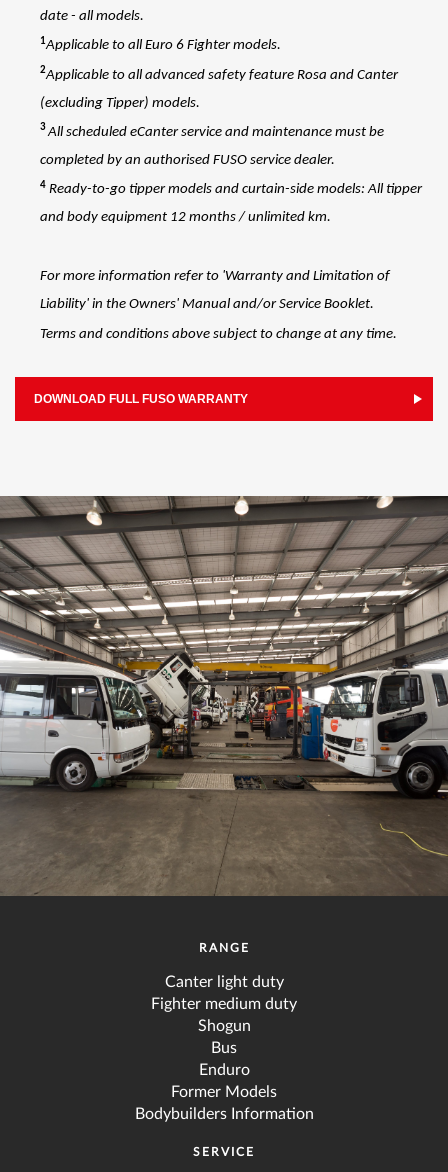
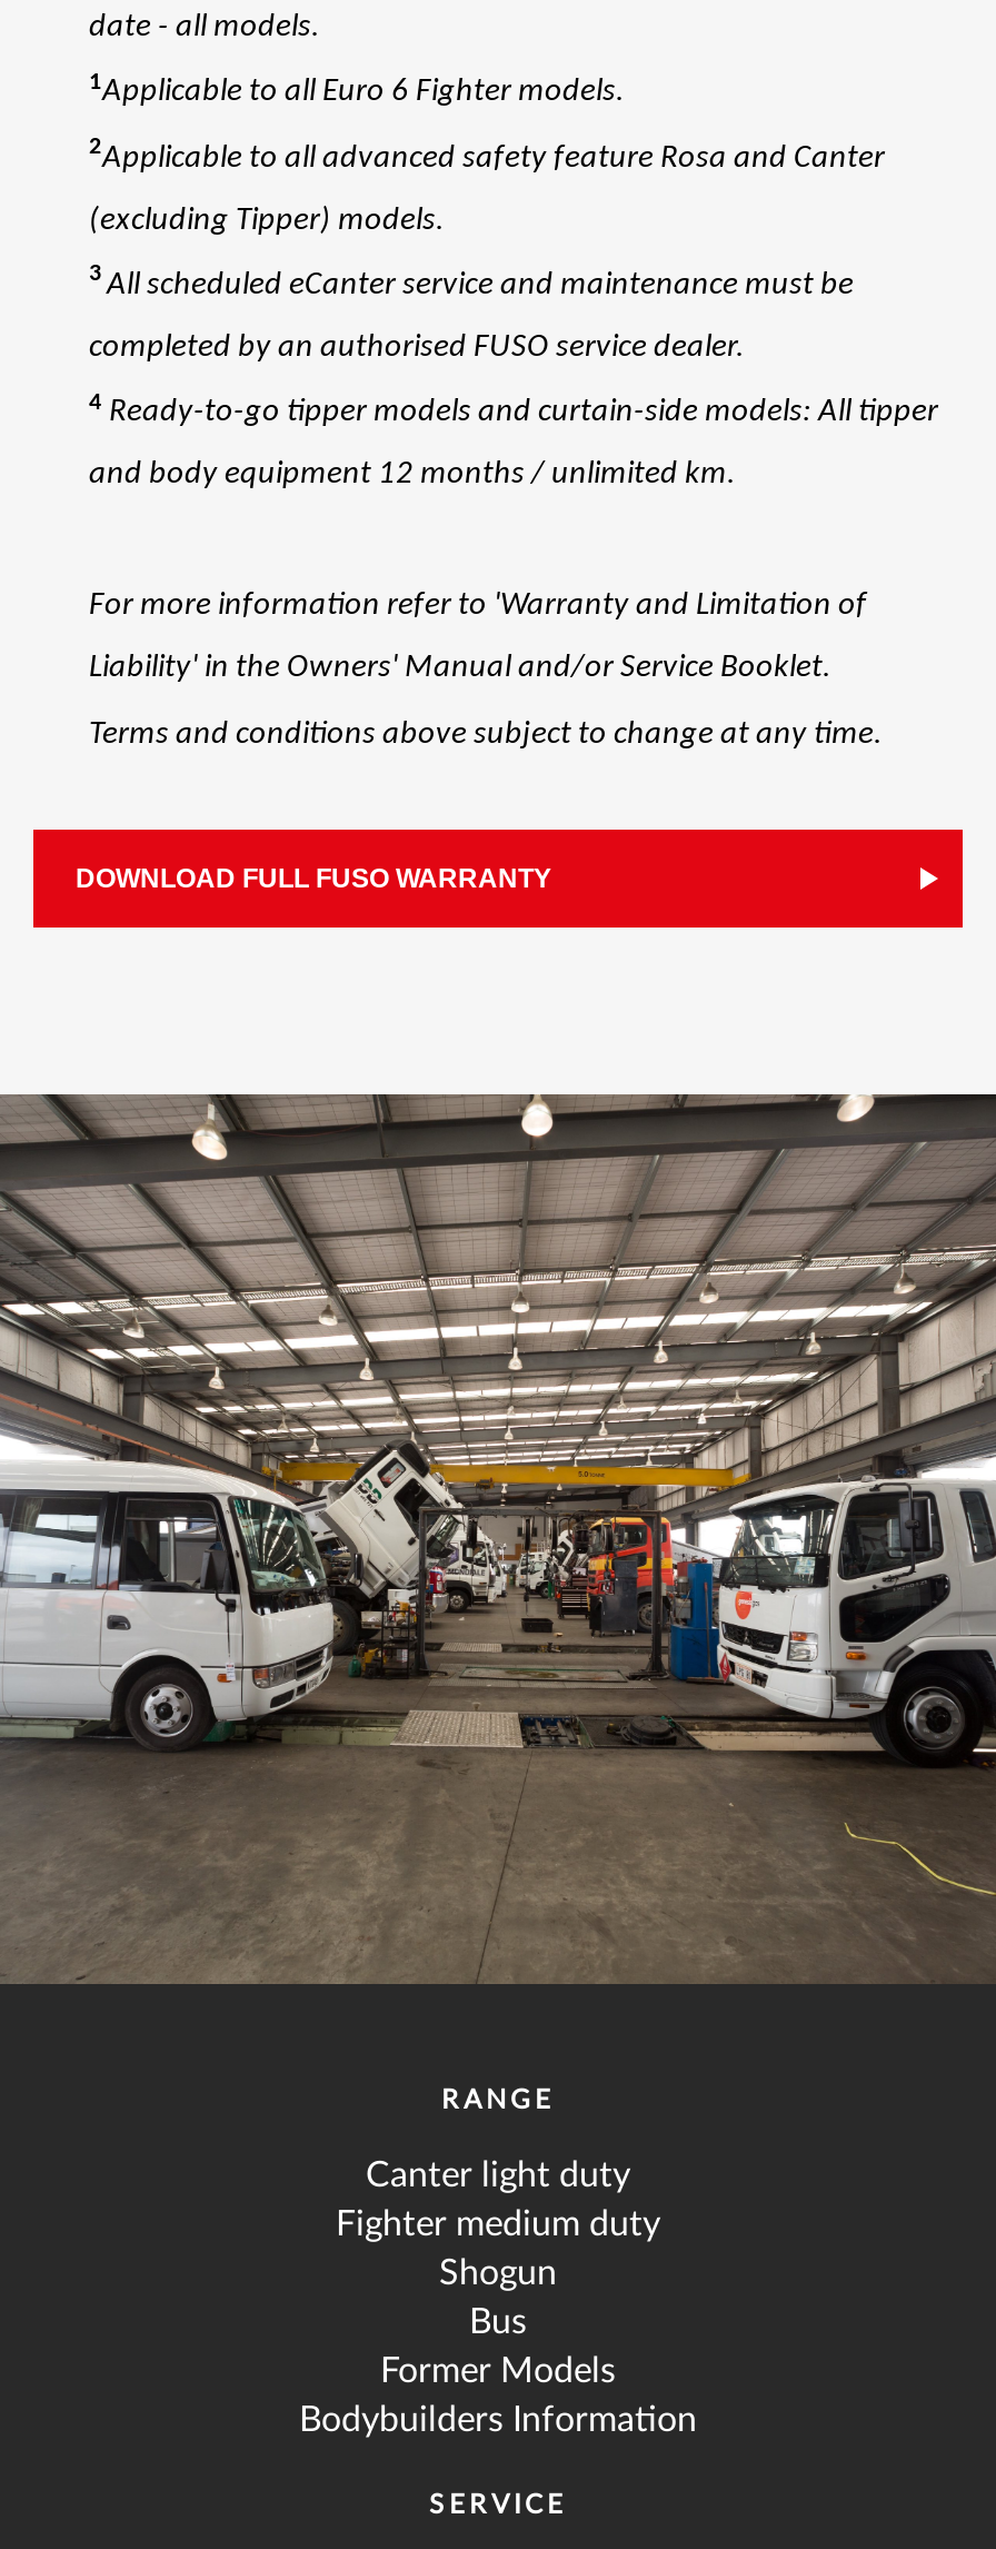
[198,1062,249,1078] Enduro -> none

